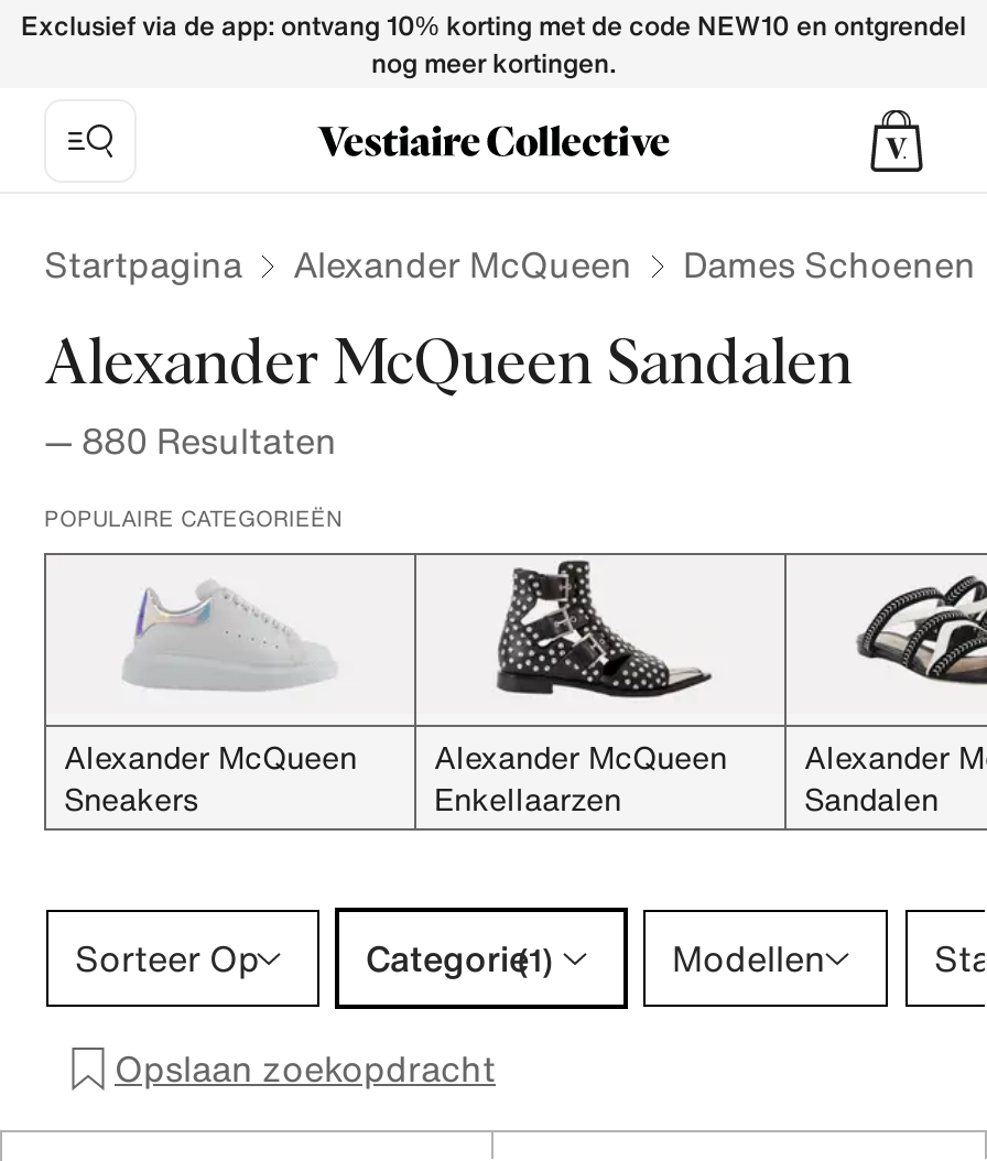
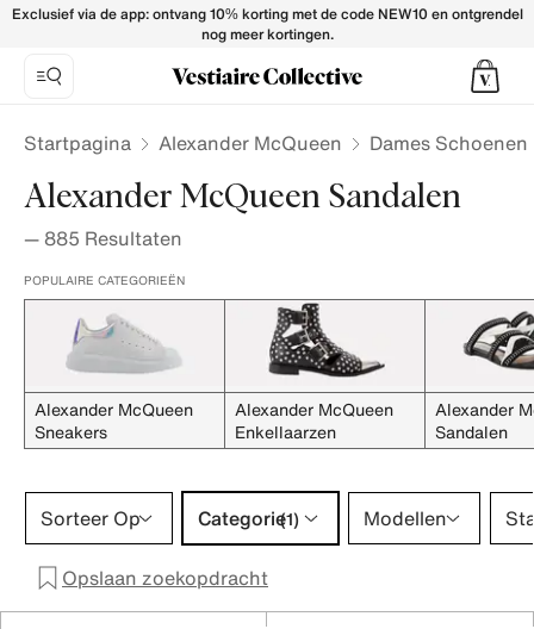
[44,414,337,467] — 880 Resultaten -> [24,224,182,253] — 885 Resultaten

